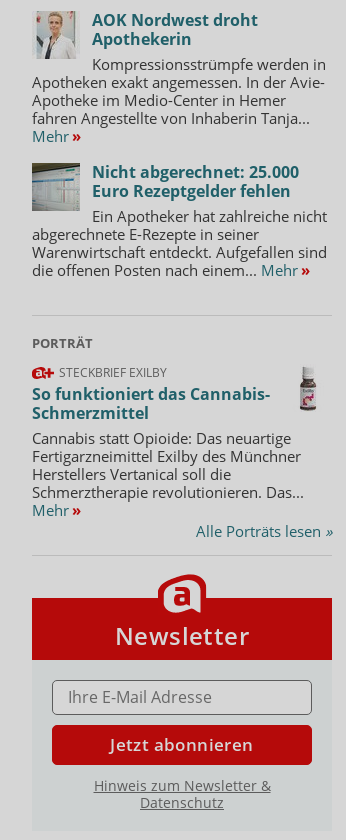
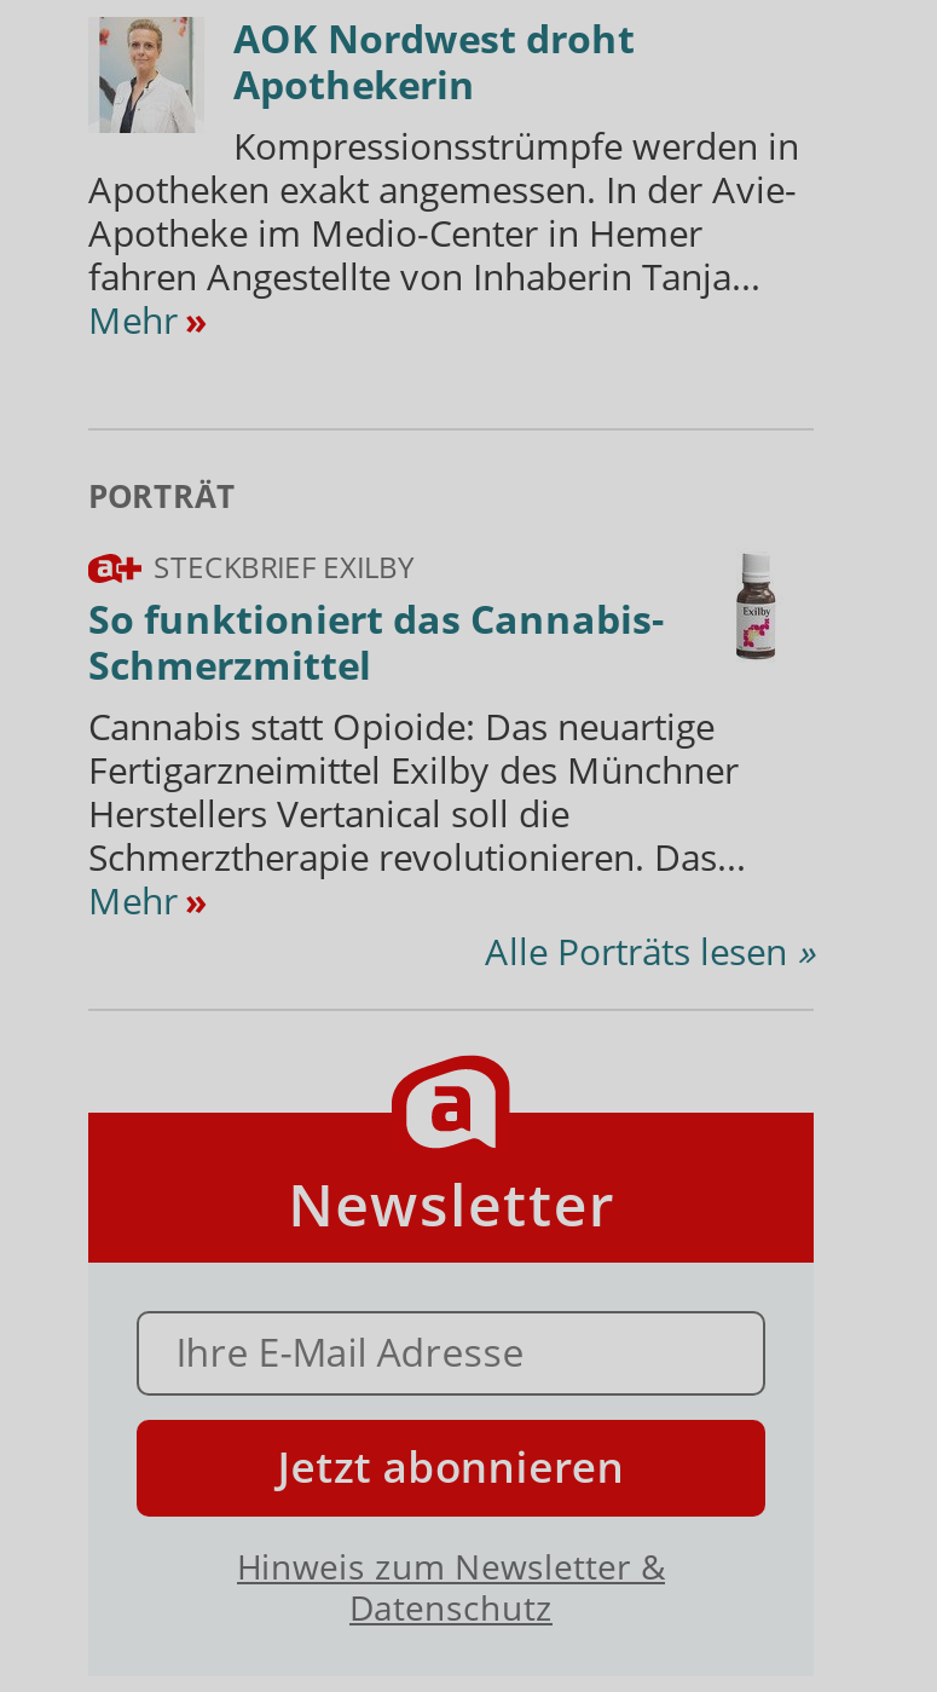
[31,161,327,280] [image] | Nicht abgerechnet: 25.000 | Euro Rezeptgelder fehlen | Ein Apotheker hat zahlreiche nicht | abgerechnete E-Rezepte in seiner | Warenwirtschaft entdeckt. Aufgefallen sind | die offenen Posten nach einem... Mehr » -> none

